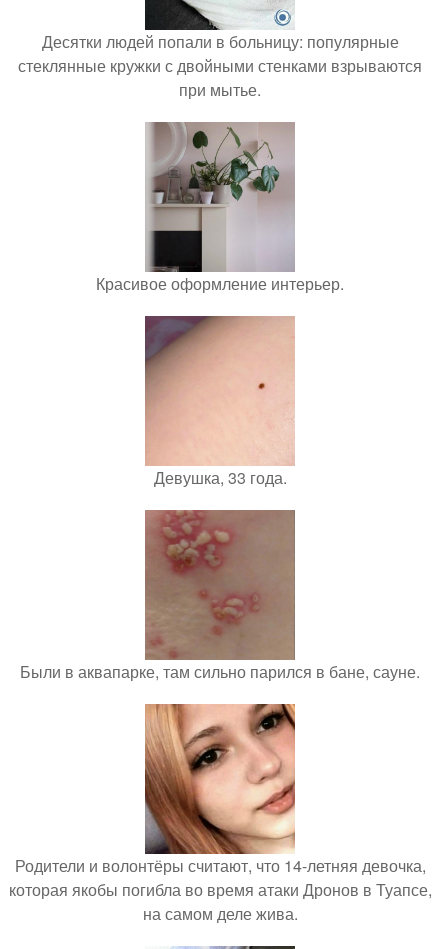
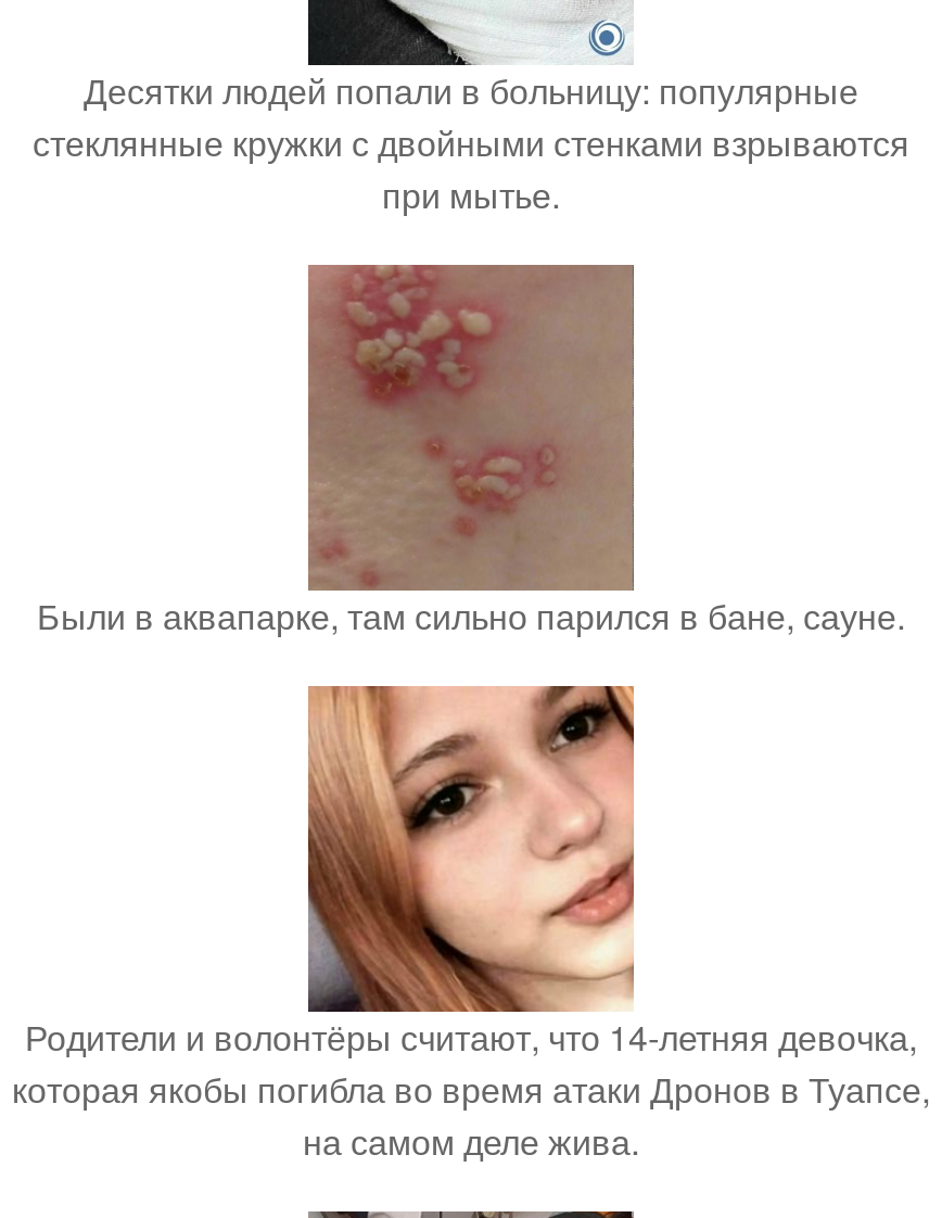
[96,122,344,295] [image] | Красивое оформление интерьер. -> none
[145,315,295,489] [image] | Девушка, 33 года. -> none

